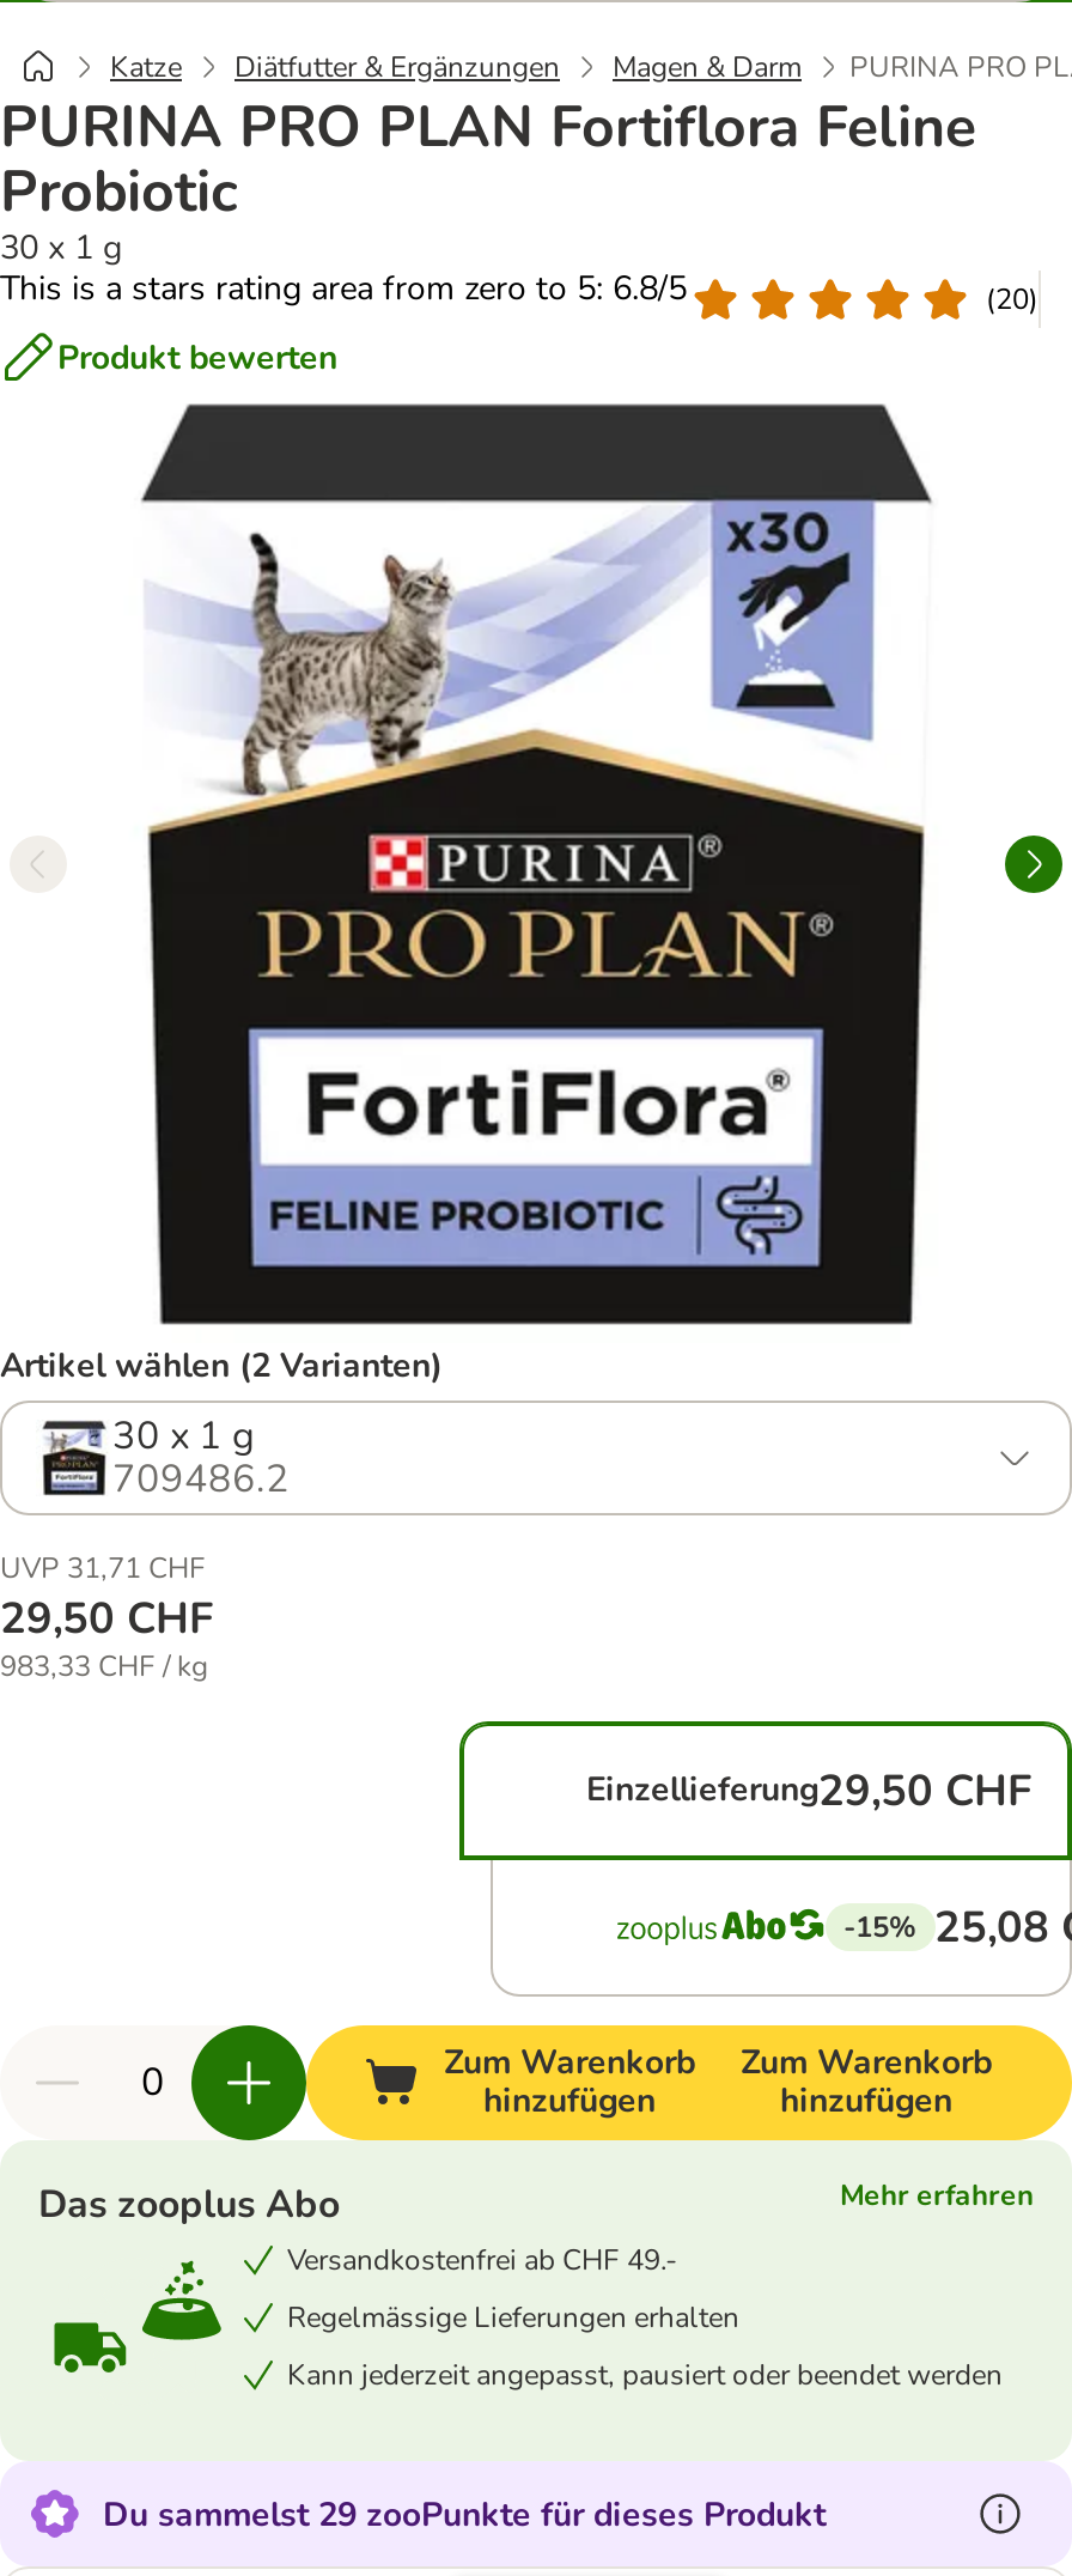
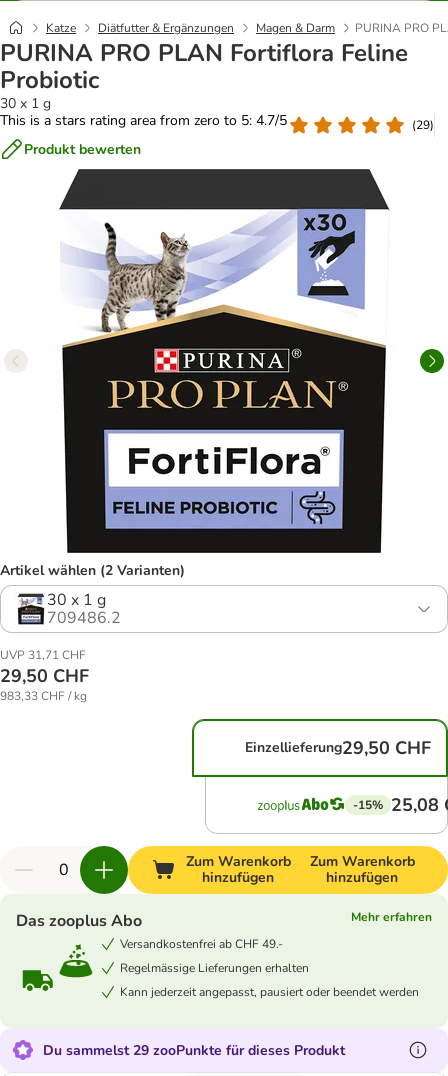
[0,266,687,311] This is a stars rating area from zero to 5: 6.8/5 -> [0,111,287,130] This is a stars rating area from zero to 5: 4.7/5
[986,279,1038,317] (20) -> [412,116,434,132] (29)

